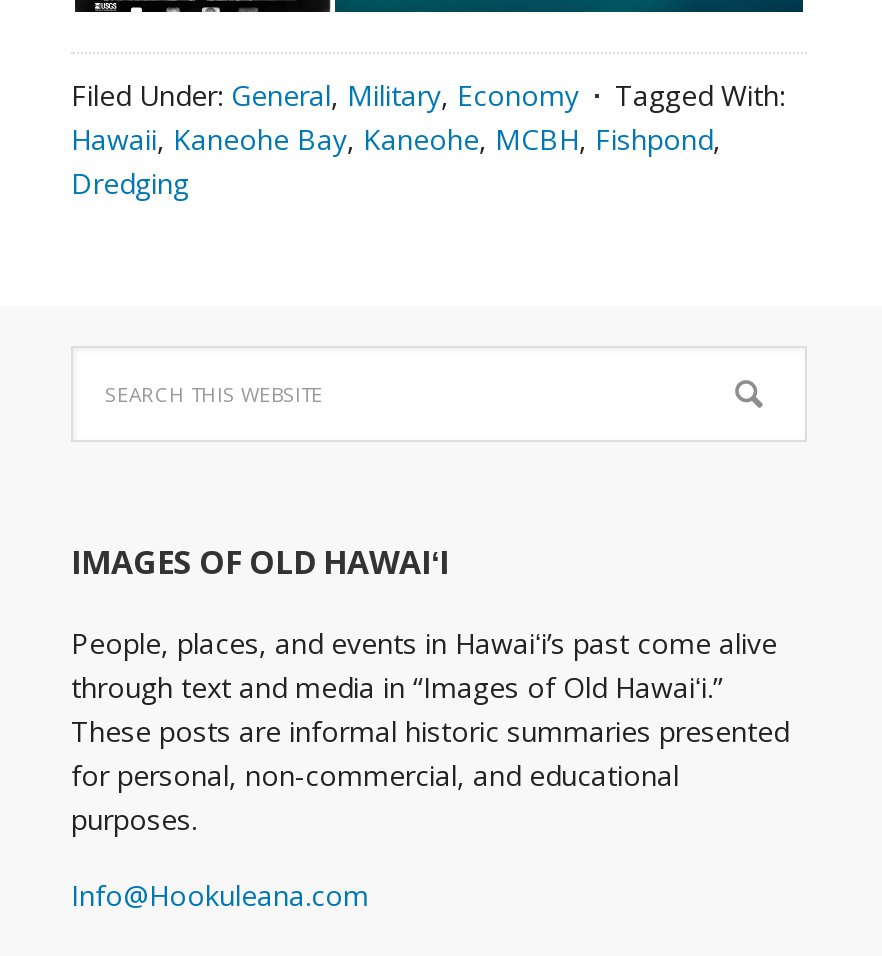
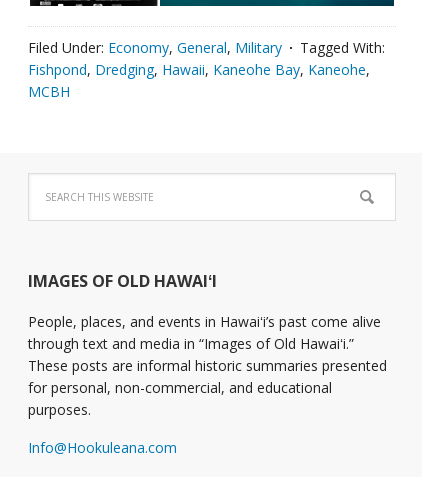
[71,76,579,114] Filed Under: General, Military, Economy -> [28,38,282,57] Filed Under: Economy, General, Military
[71,120,721,202] Hawaii, Kaneohe Bay, Kaneohe, MCBH, Fishpond, | Dredging -> [28,60,370,101] Fishpond, Dredging, Hawaii, Kaneohe Bay, Kaneohe, | MCBH

